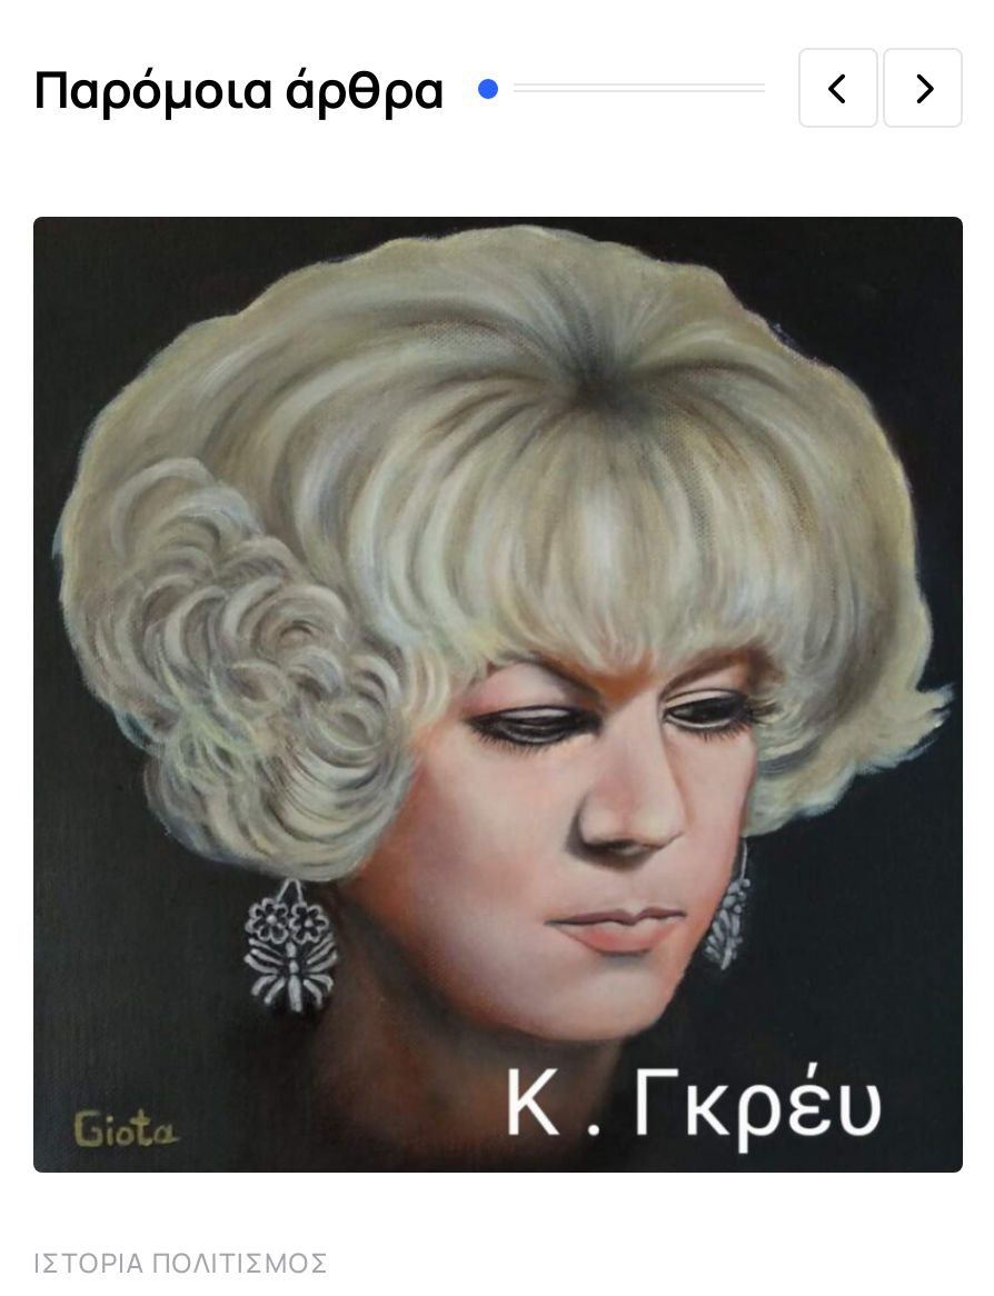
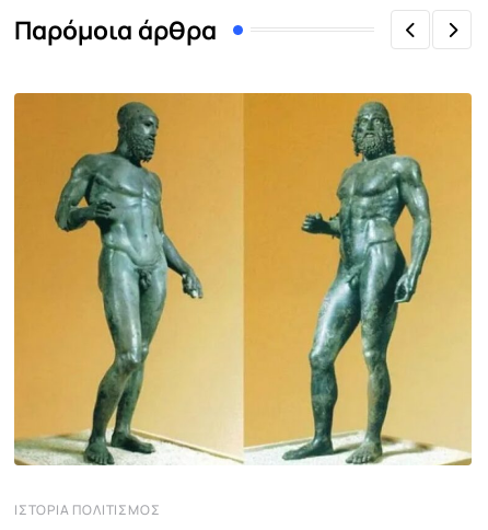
[31,215,965,1175] [image] -> [13,92,473,466] [image]

